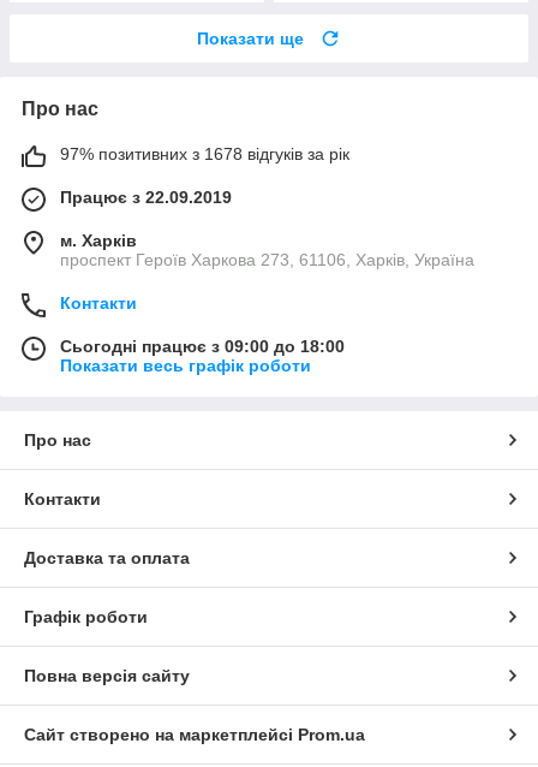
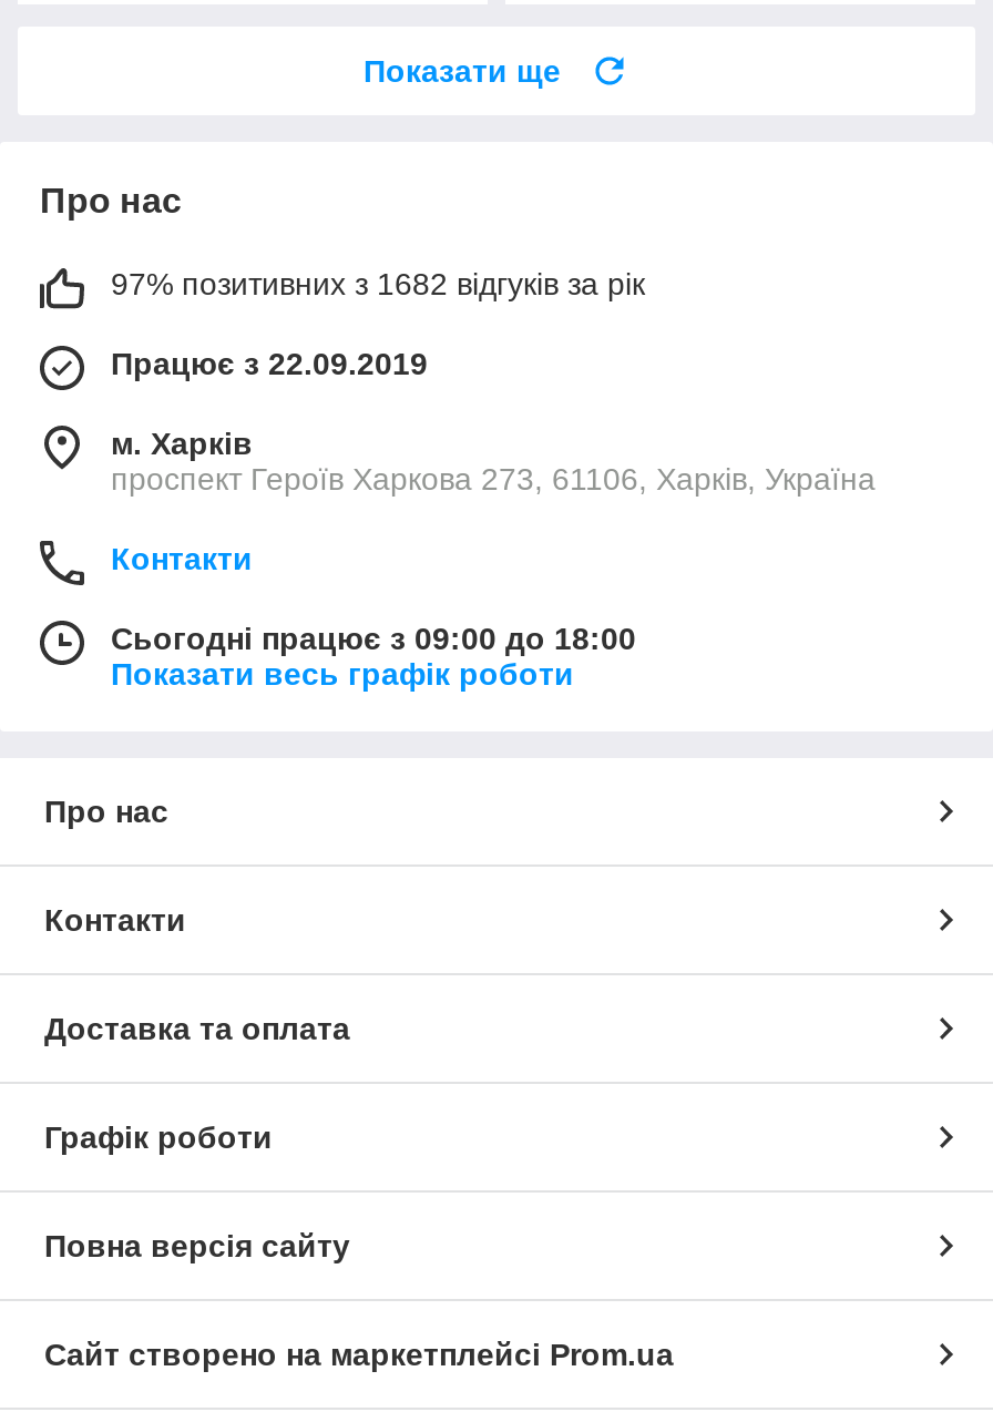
[60,144,349,163] 97% позитивних з 1678 відгуків за рік -> [111,266,645,301] 97% позитивних з 1682 відгуків за рік

